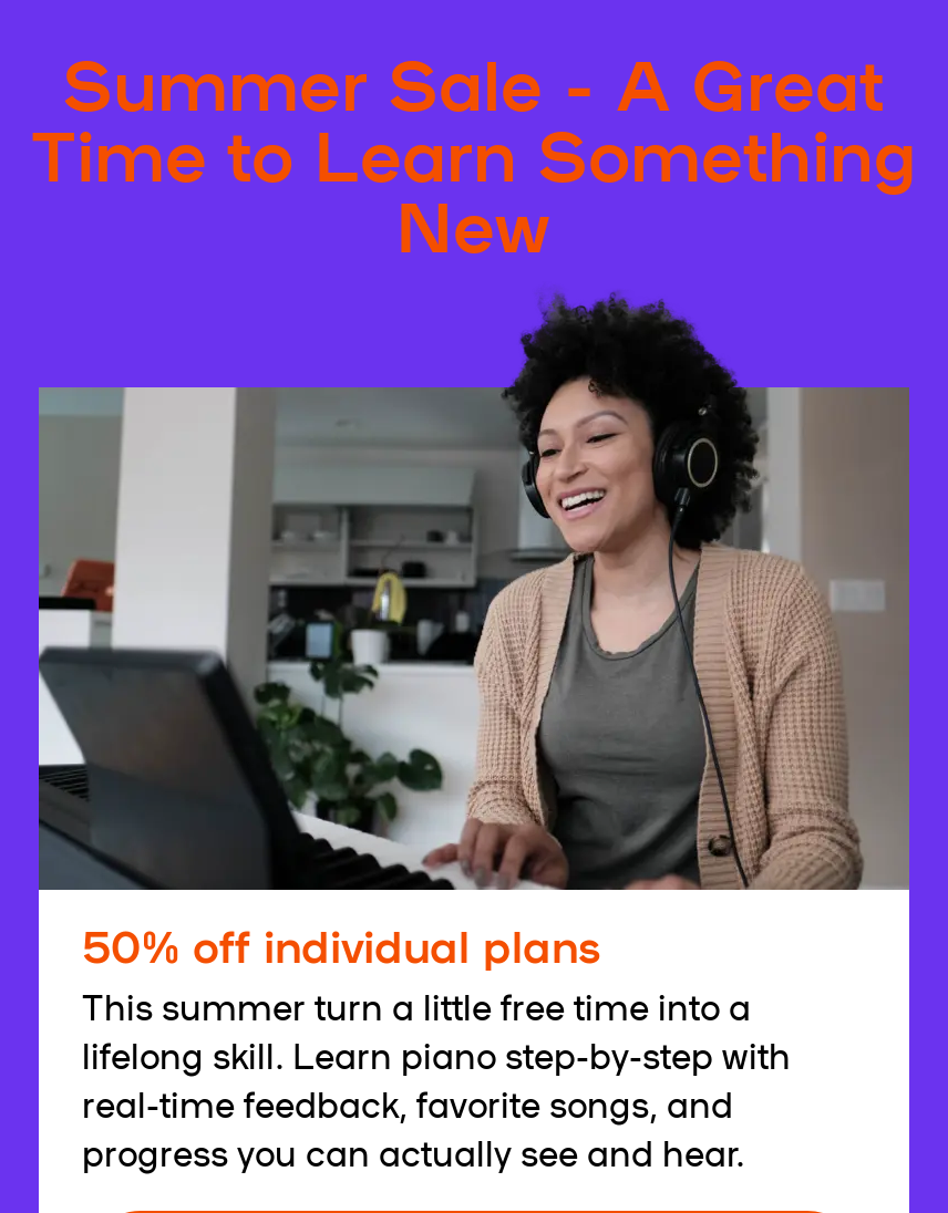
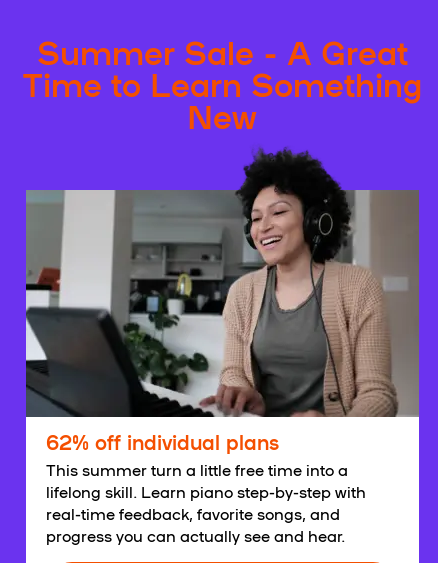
[82,911,600,973] 50% off individual plans -> [45,426,278,454] 62% off individual plans

